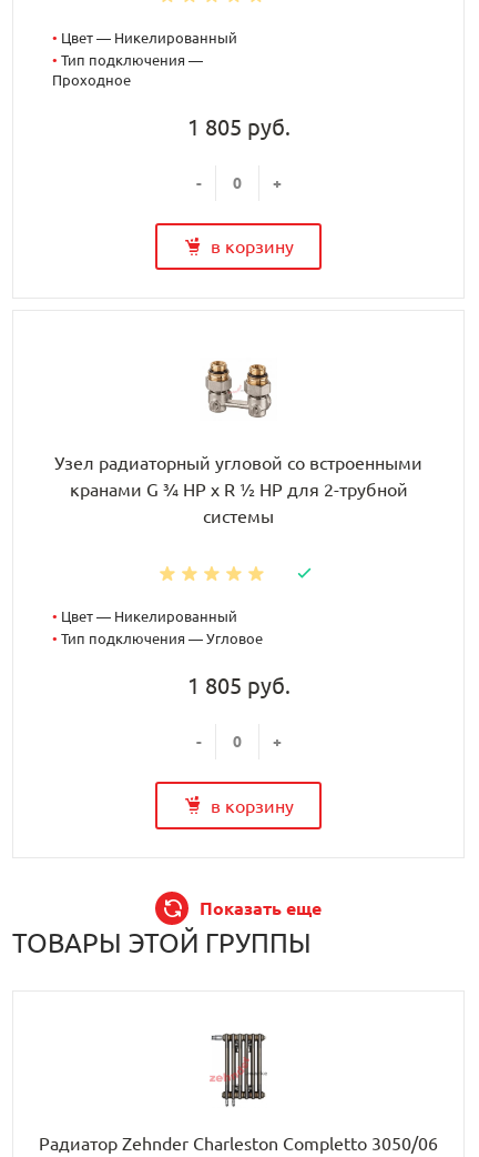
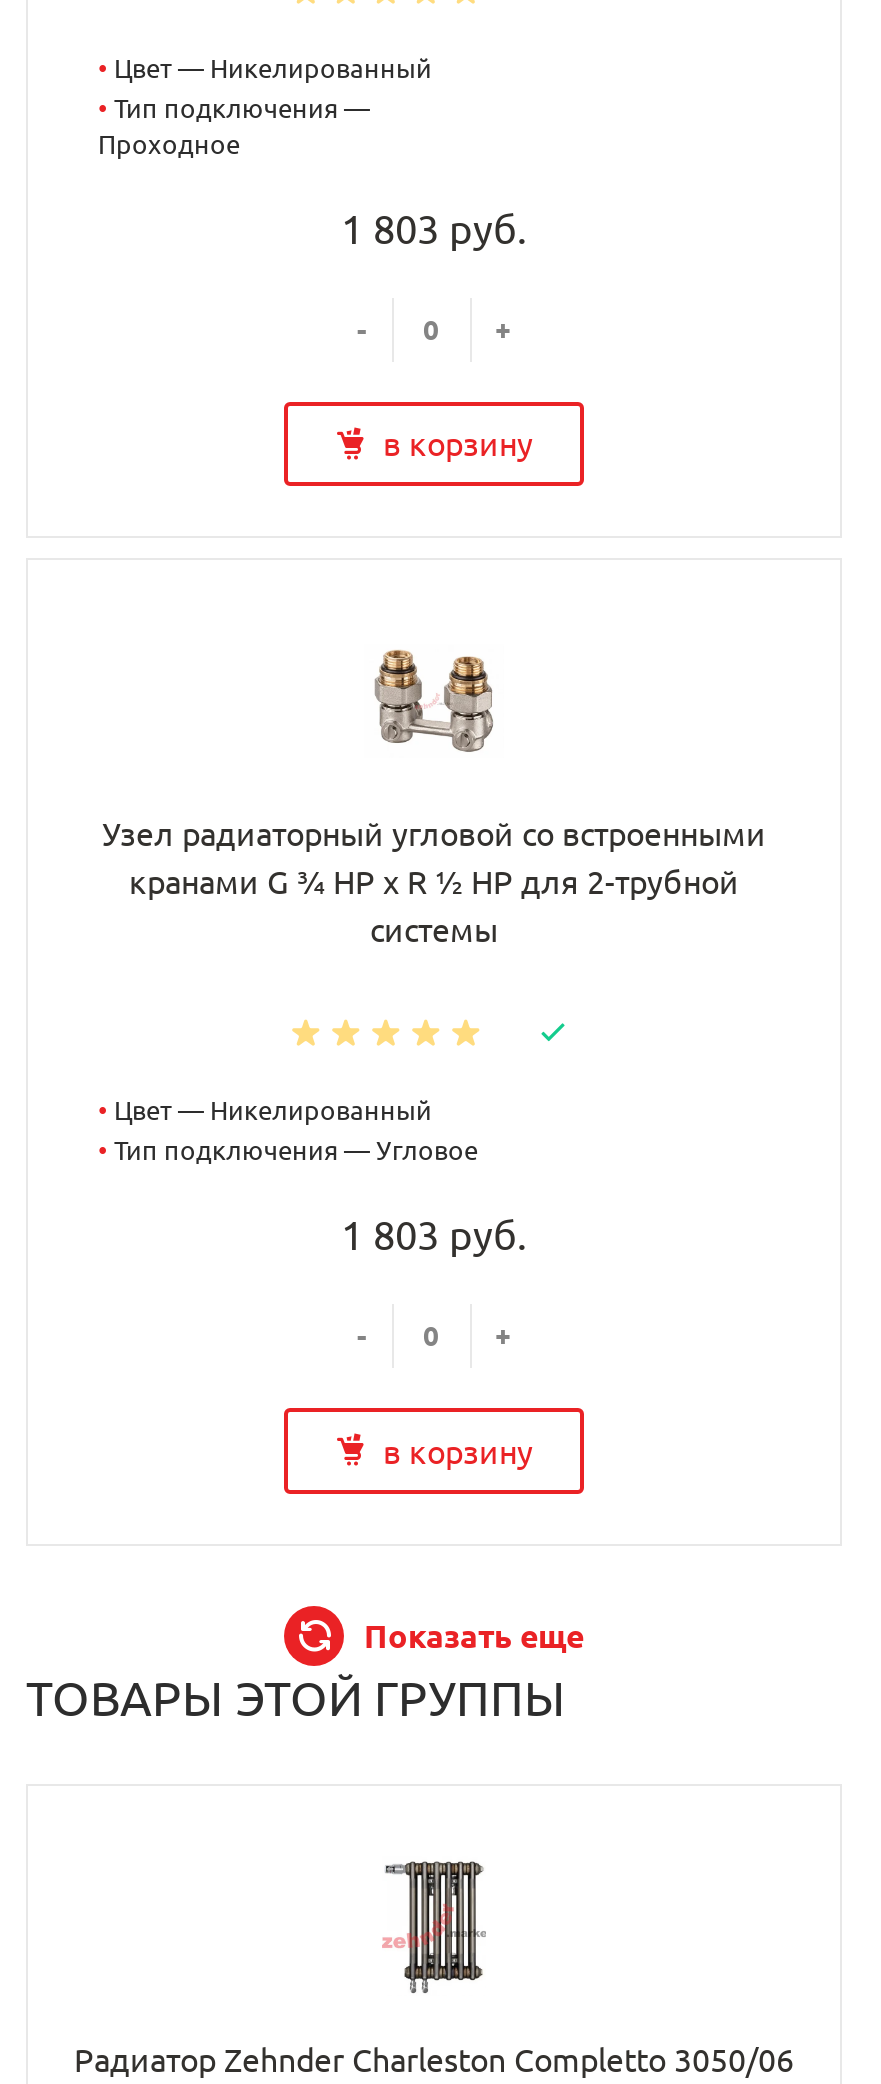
[187,114,290,140] 1 805 руб. -> [341,206,527,252] 1 803 руб.
[187,673,290,699] 1 805 руб. -> [341,1212,527,1258] 1 803 руб.

